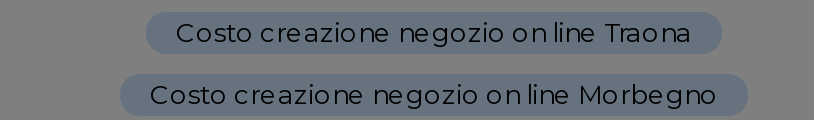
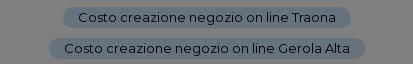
[150,77,718,109] Costo creazione negozio on line Morbegno -> [64,40,350,56] Costo creazione negozio on line Gerola Alta

